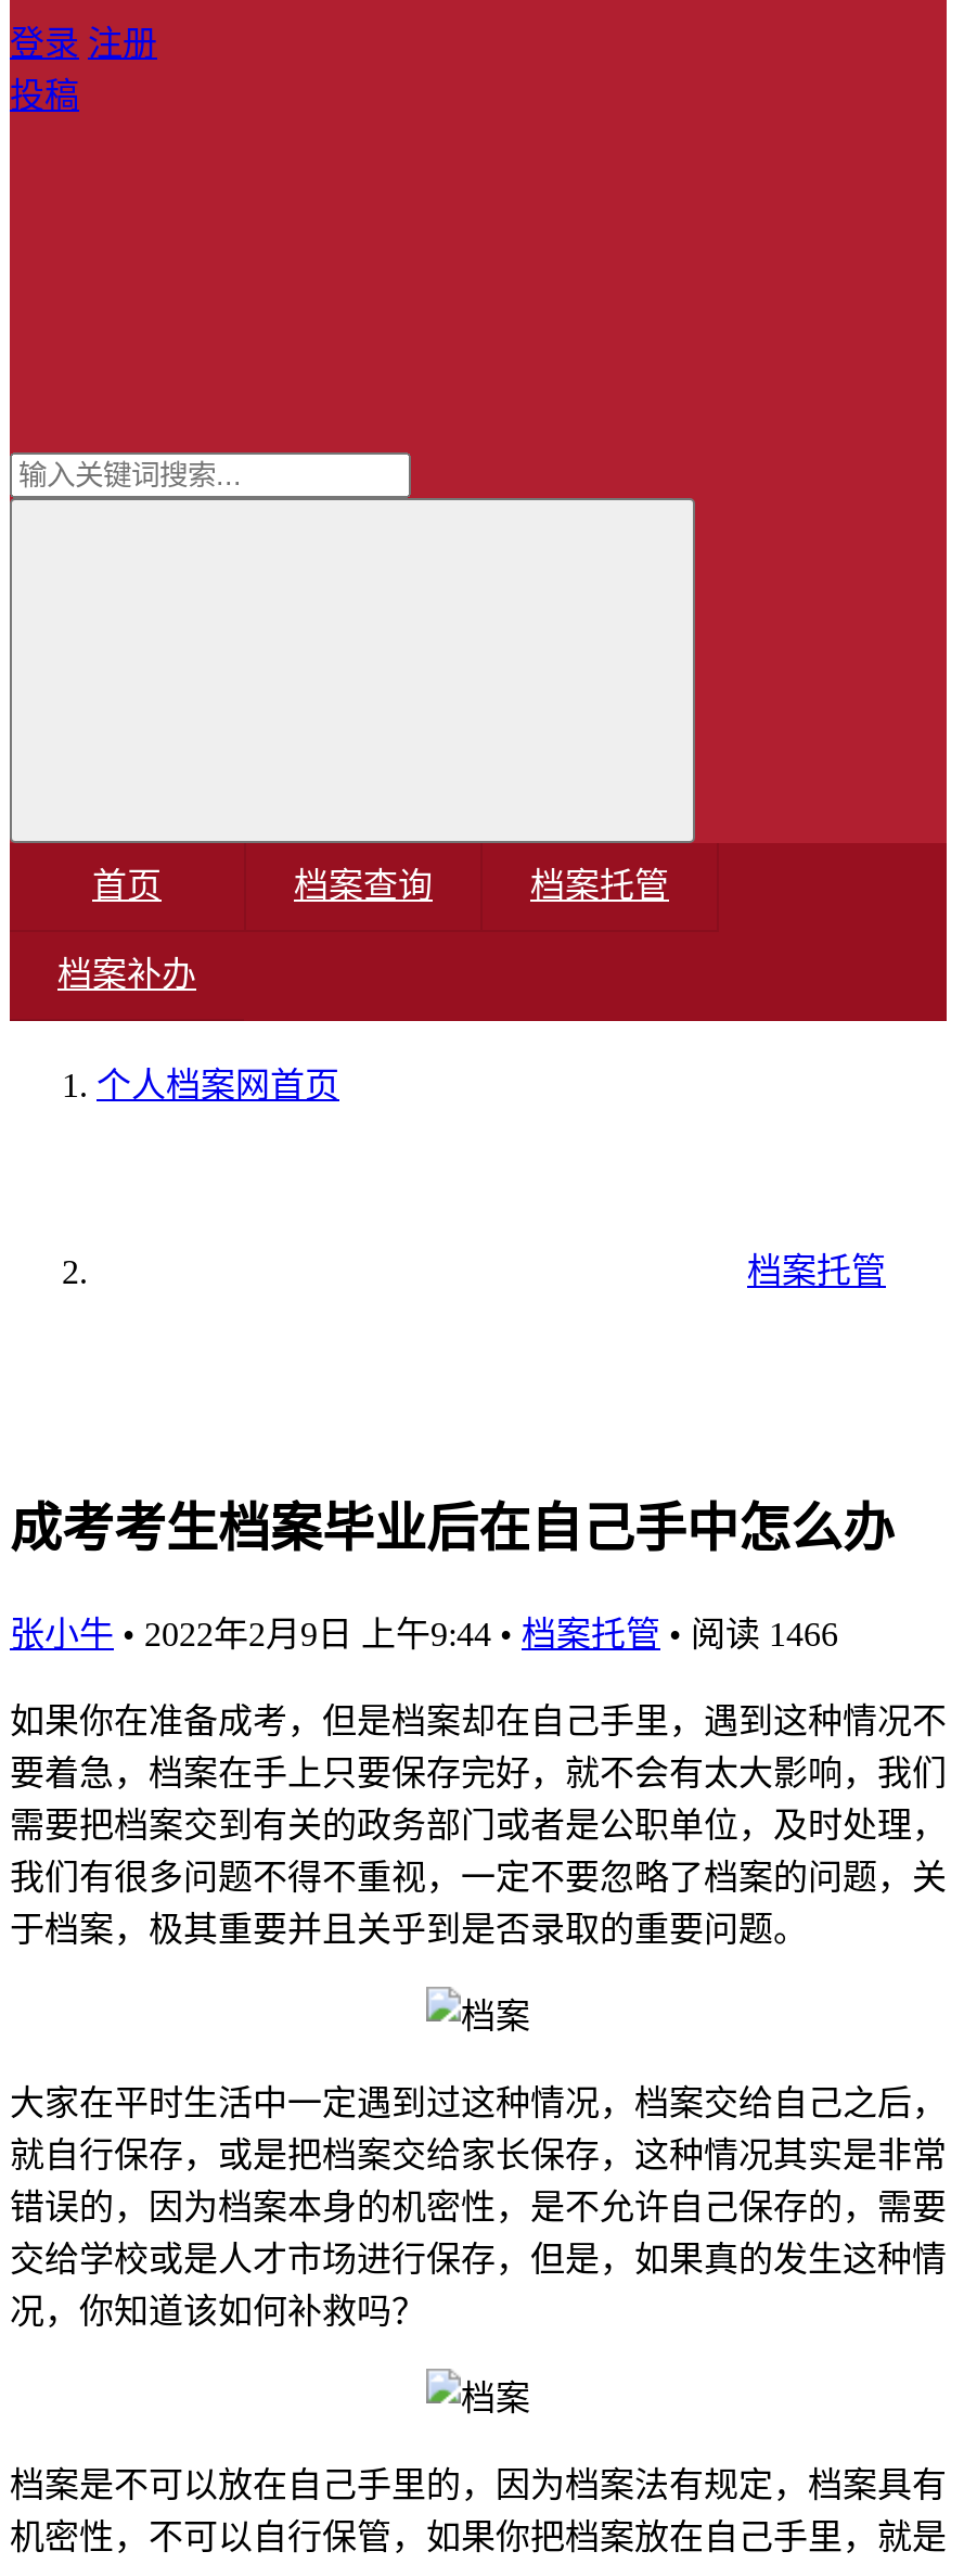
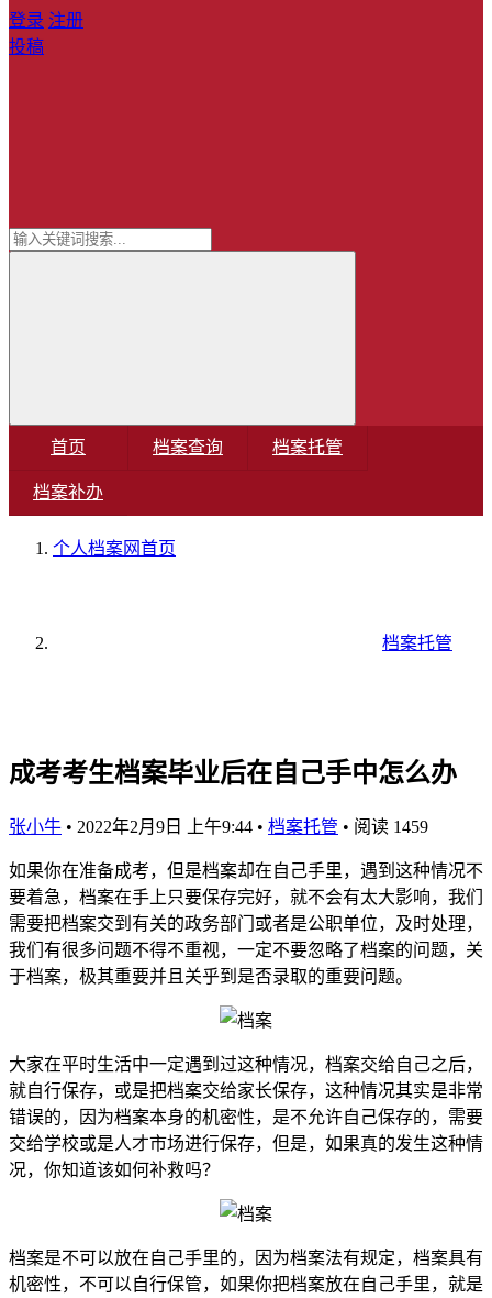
[10,1615,838,1652] 张小牛 • 2022年2月9日 上午9:44 • 档案托管 • 阅读 1466 -> [9,817,428,836] 张小牛 • 2022年2月9日 上午9:44 • 档案托管 • 阅读 1459

